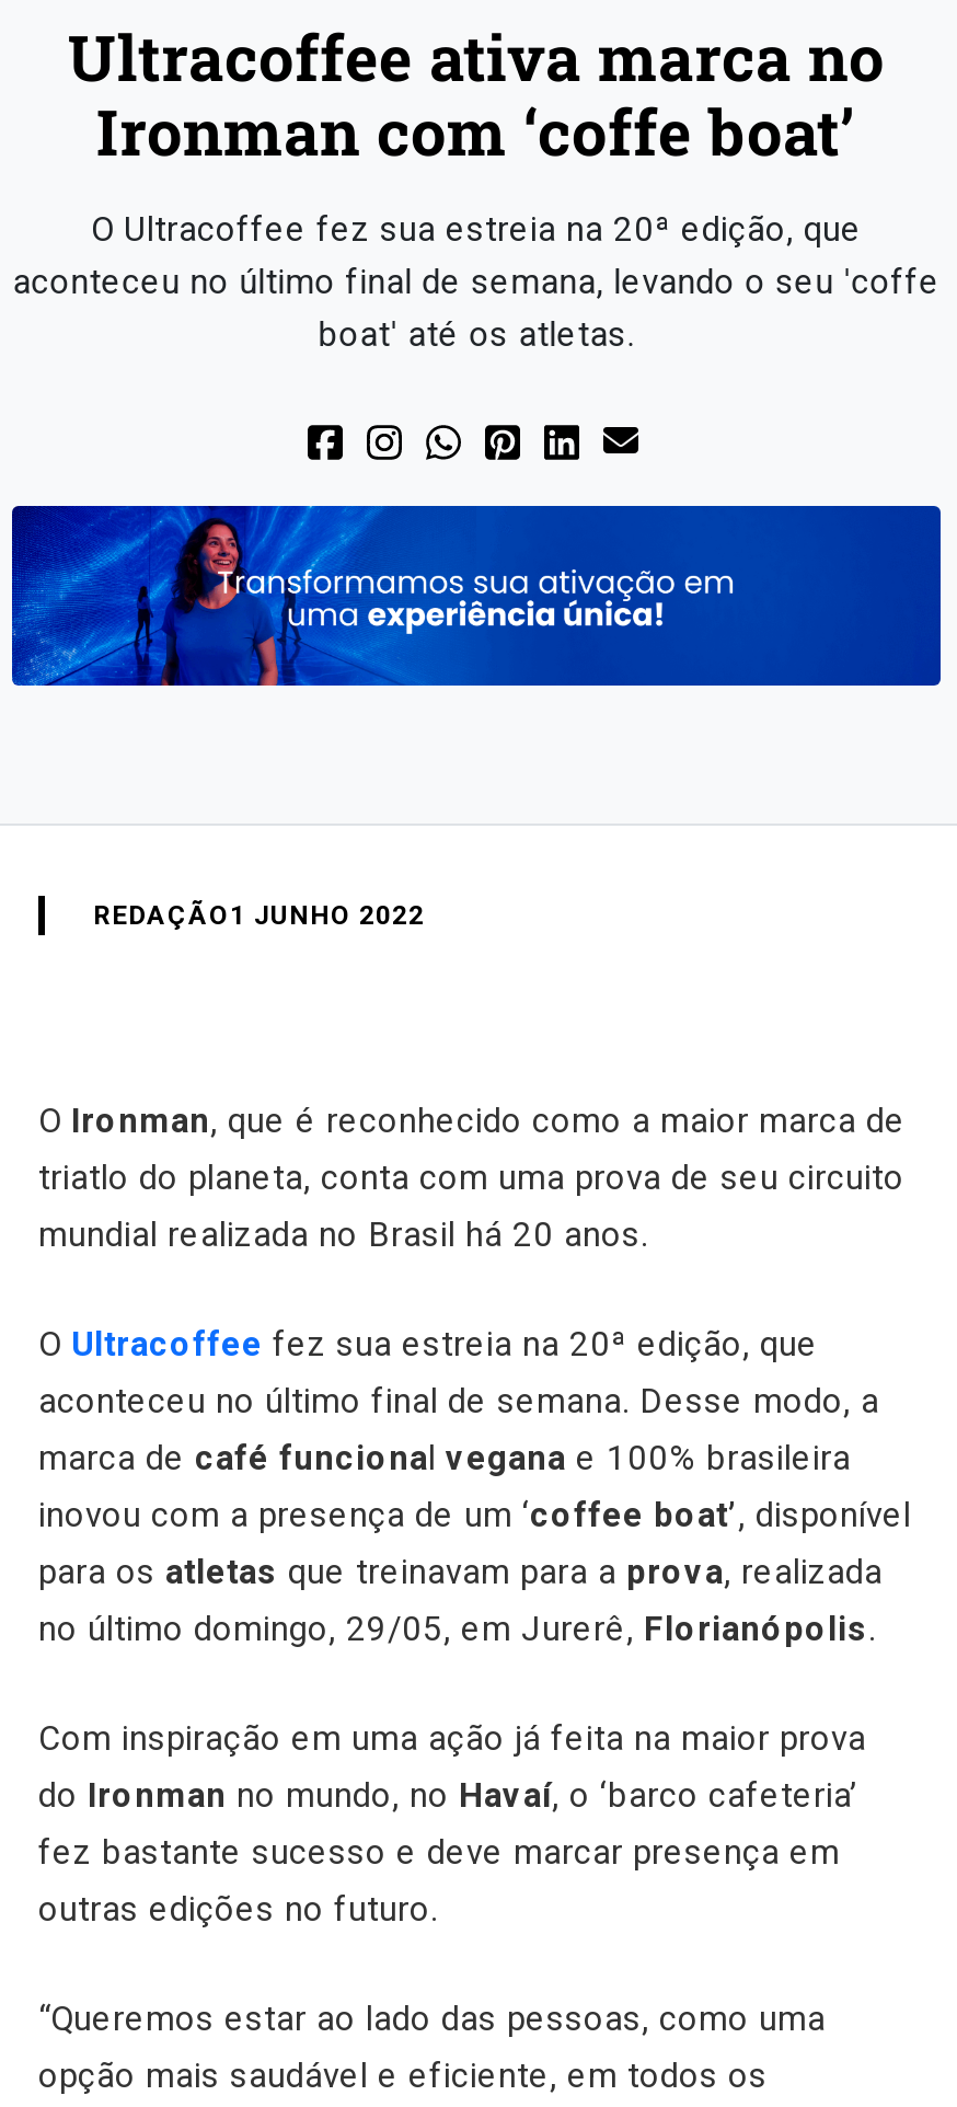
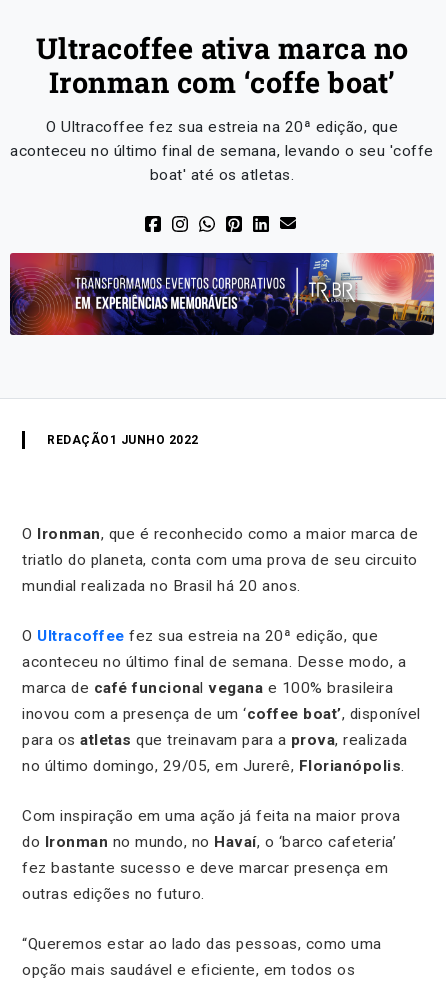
[10,504,943,688] [image] -> [9,252,435,336] [image]

